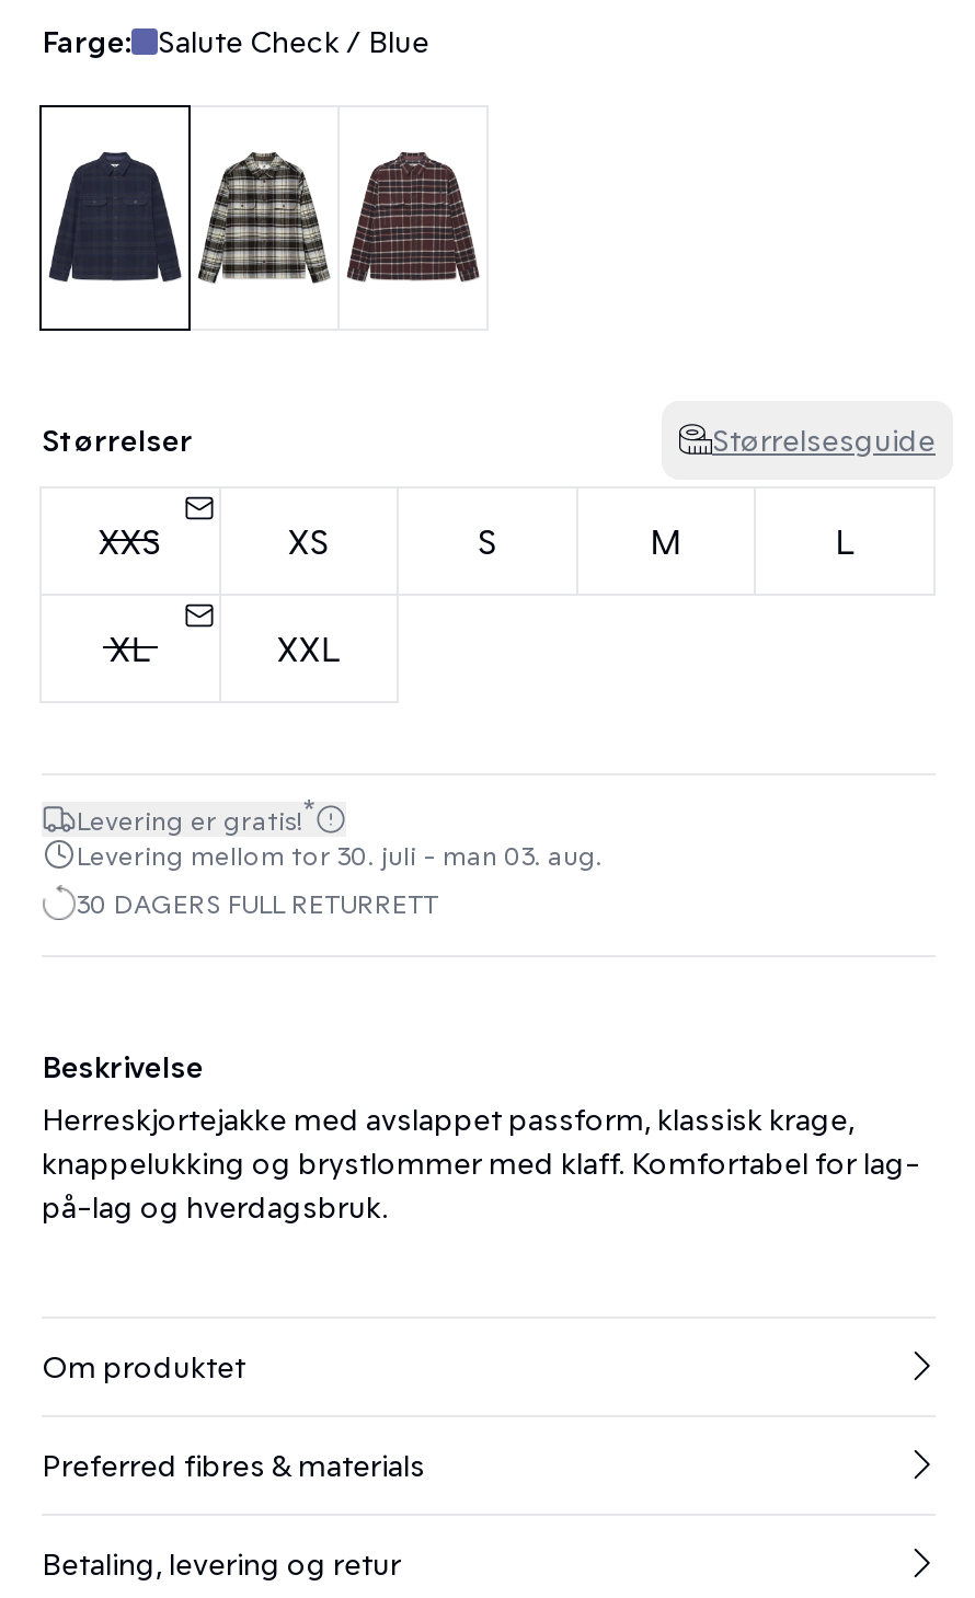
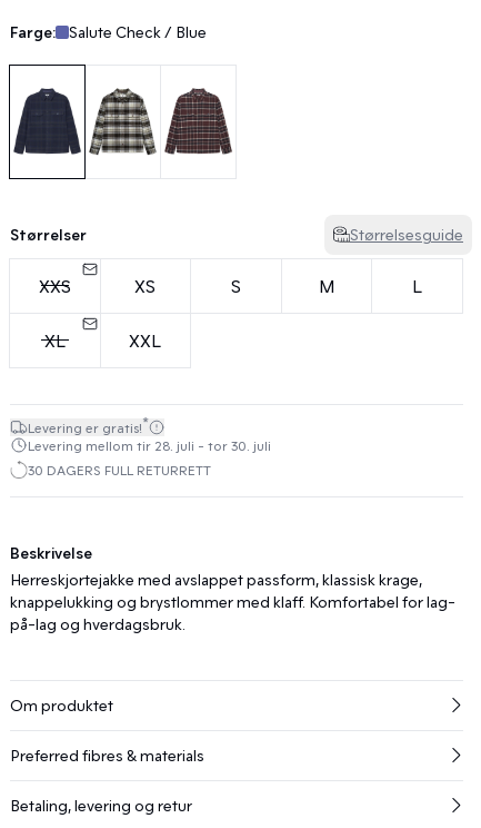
[77,838,603,869] Levering mellom tor 30. juli - man 03. aug. -> [28,437,271,452] Levering mellom tir 28. juli - tor 30. juli

